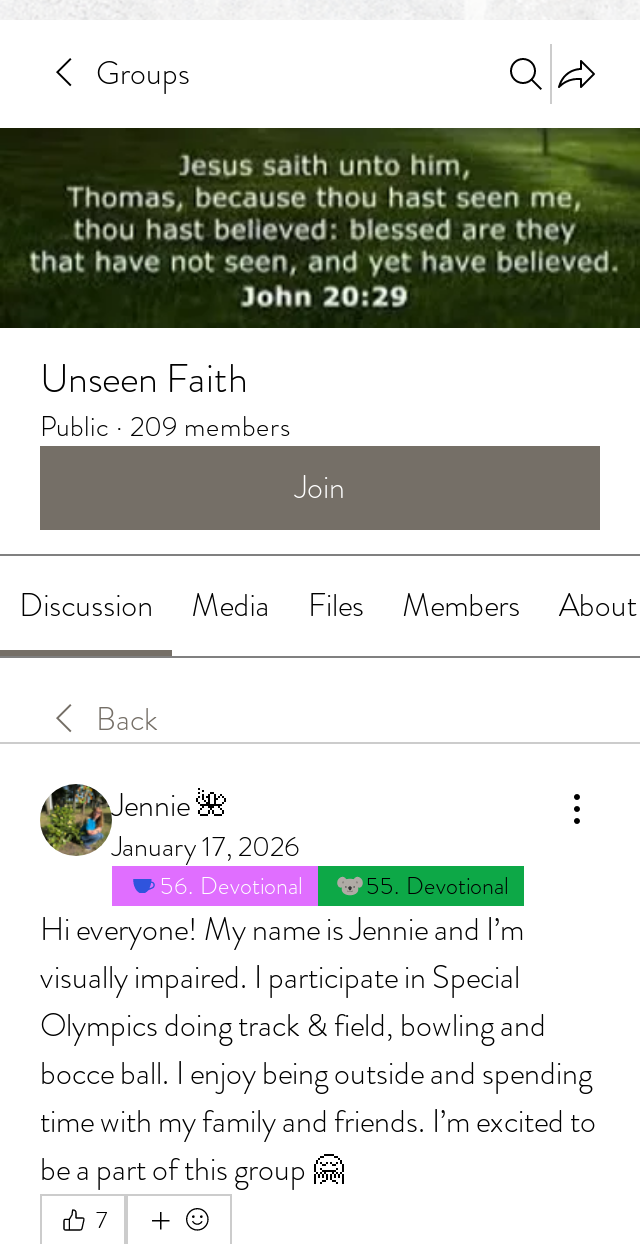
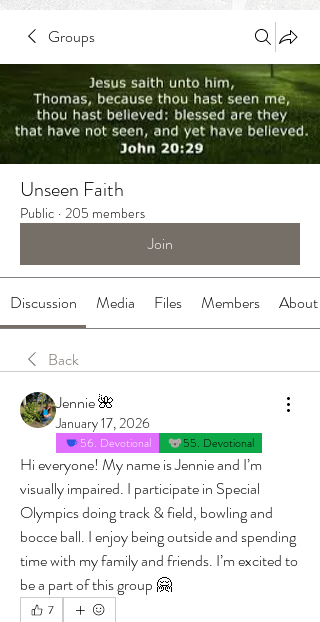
[40,406,290,446] Public · 209 members -> [20,203,145,223] Public · 205 members

